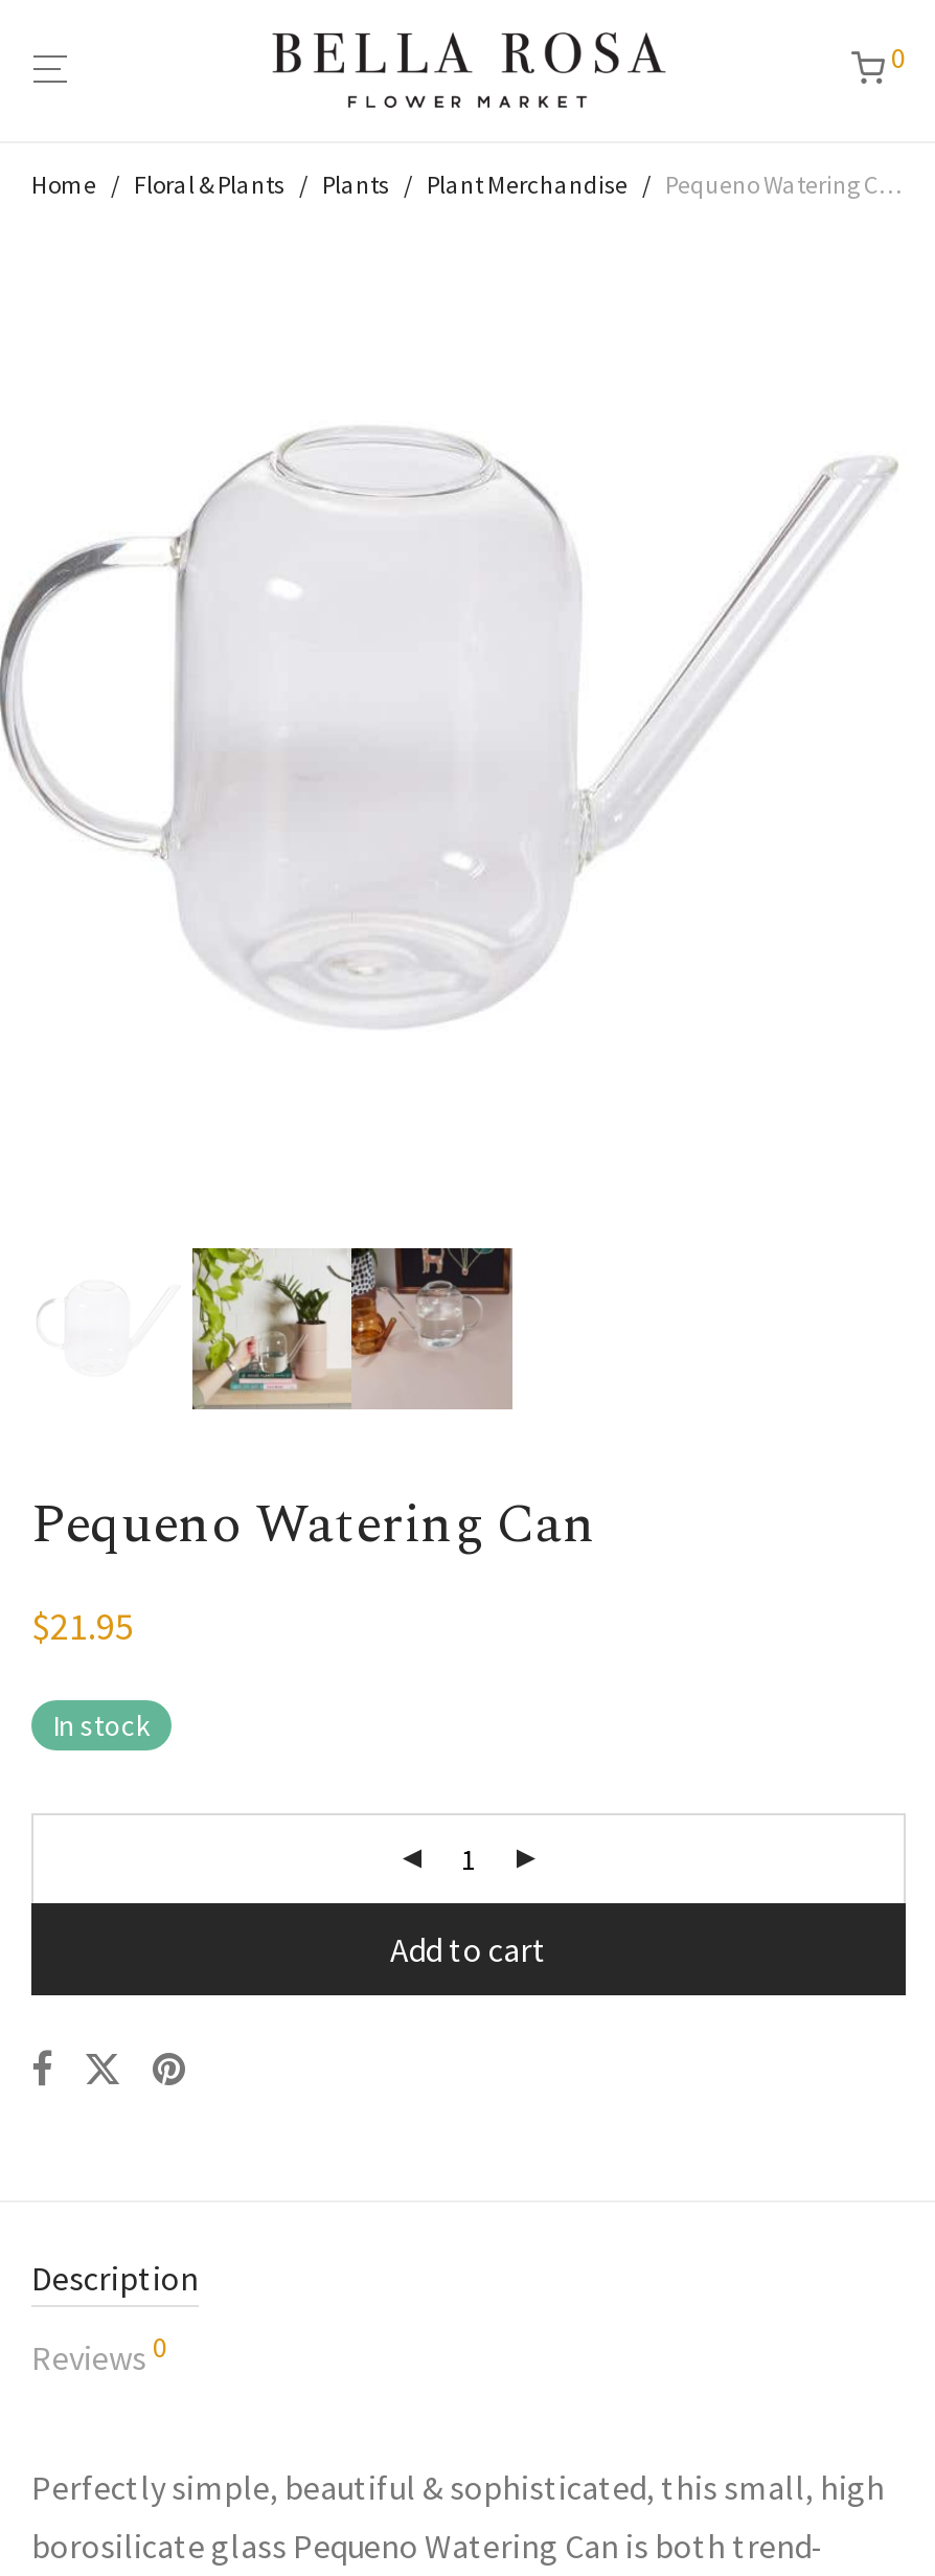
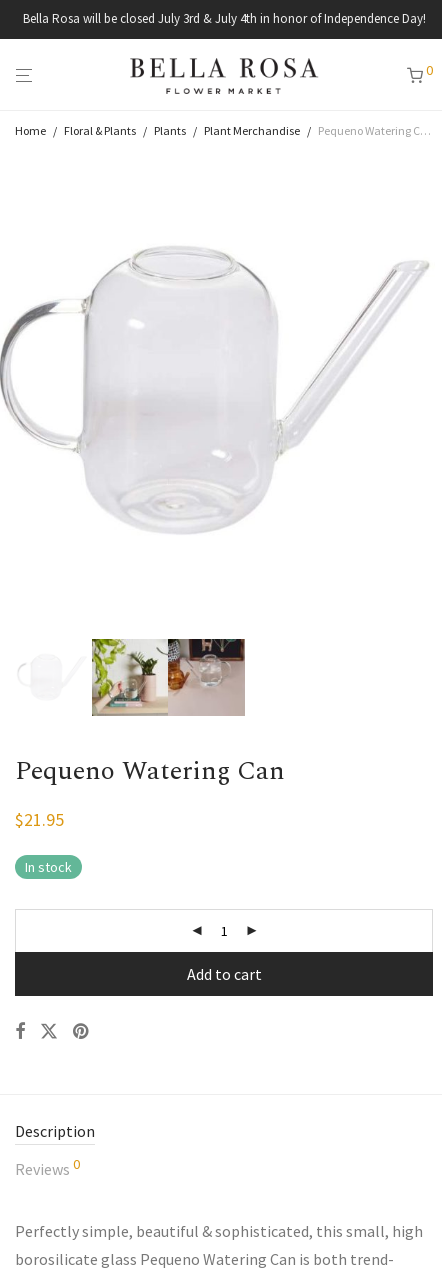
none -> [22,10,425,27] Bella Rosa will be closed July 3rd & July 4th in honor of Independence Day!

